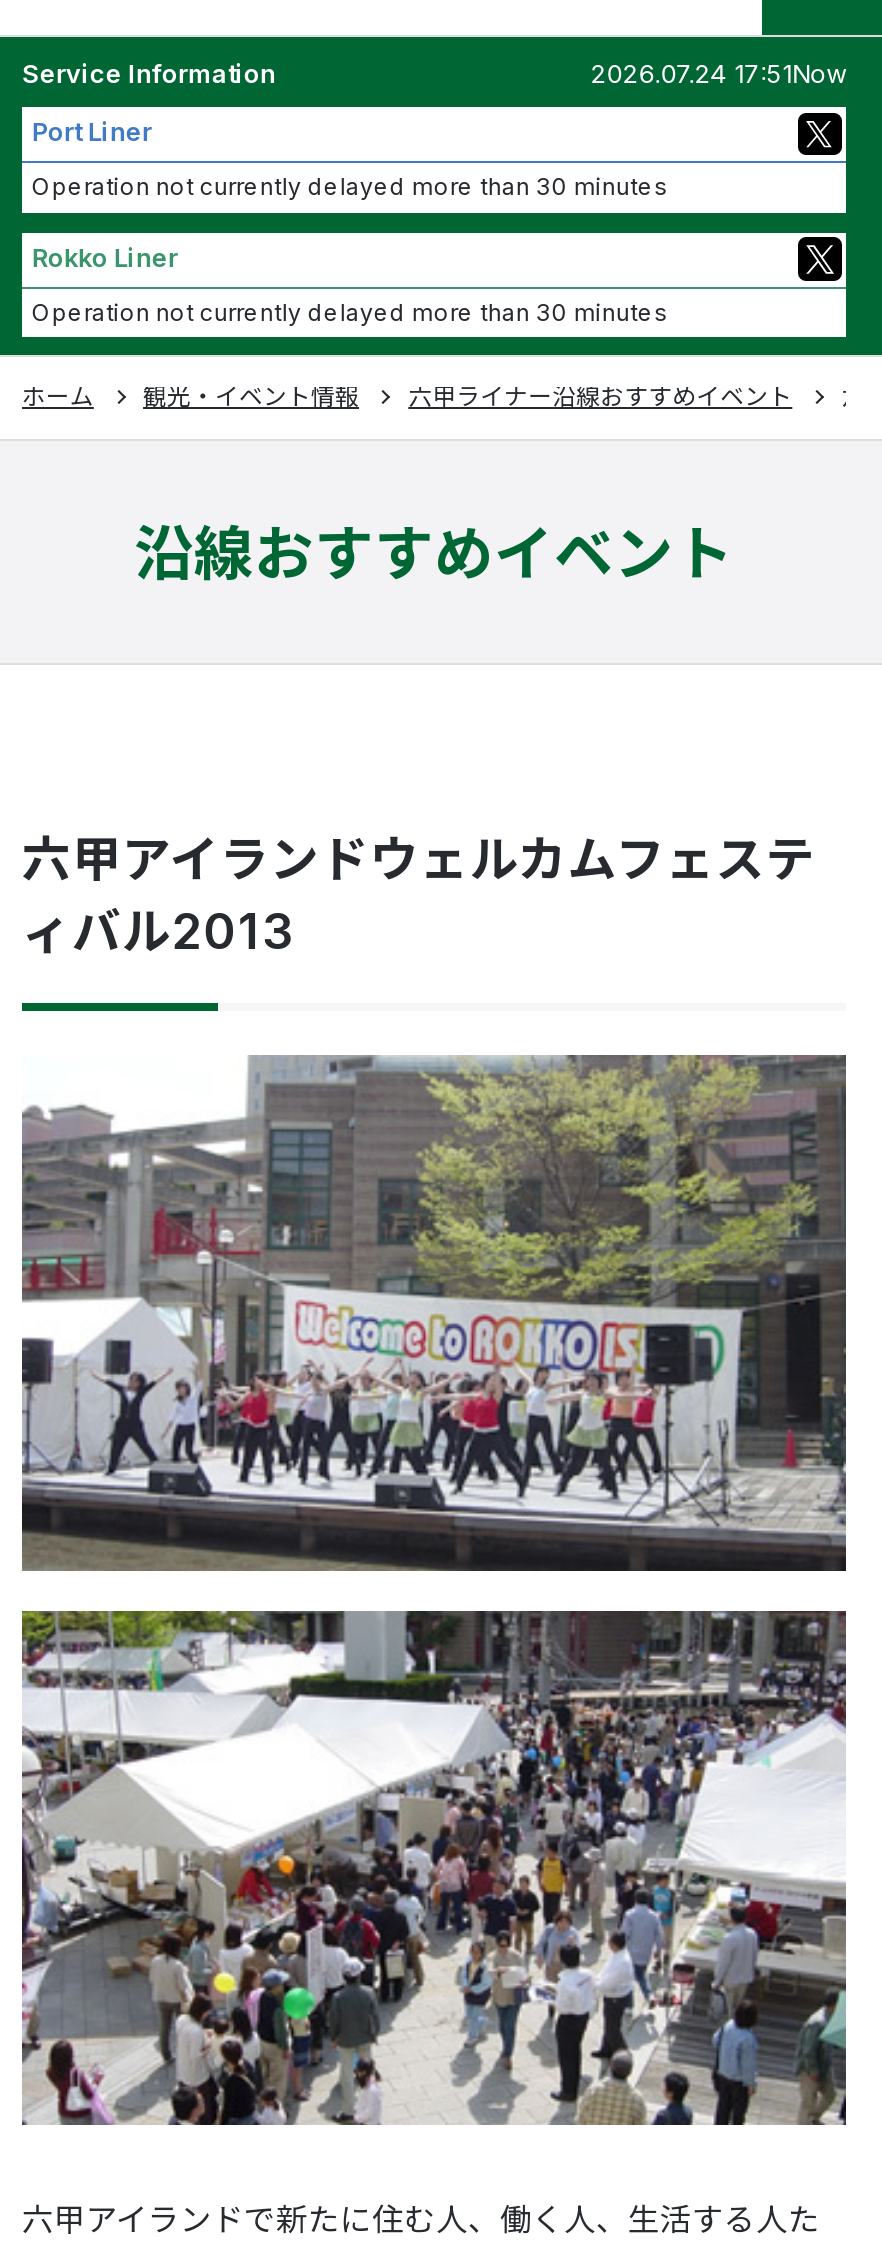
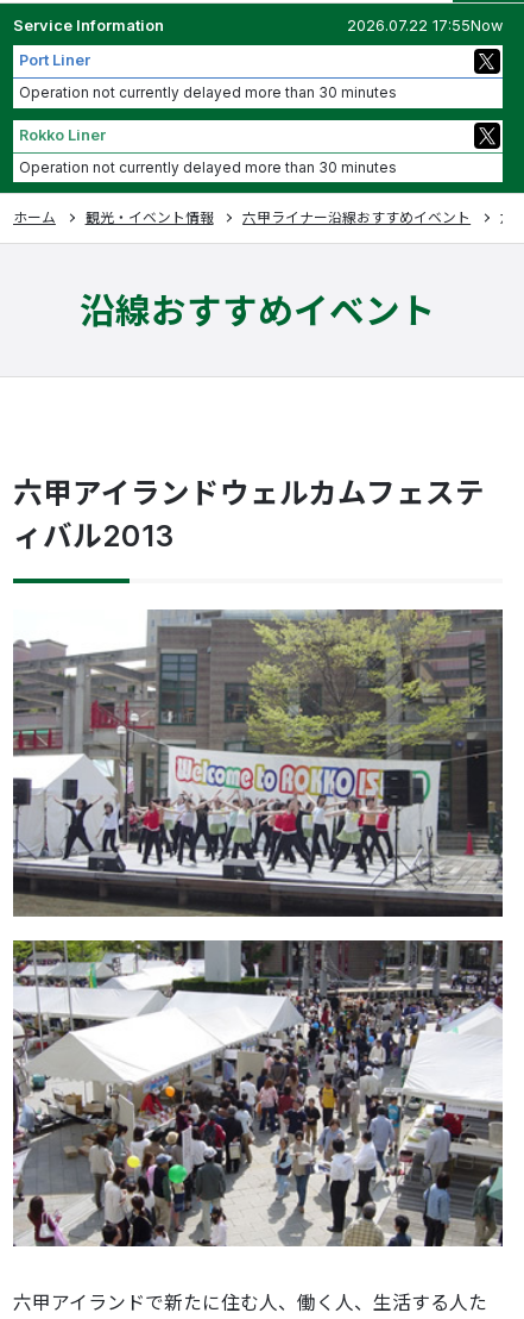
[590,59,846,89] 2026.07.24 17:51Now -> [347,17,503,35] 2026.07.22 17:55Now

